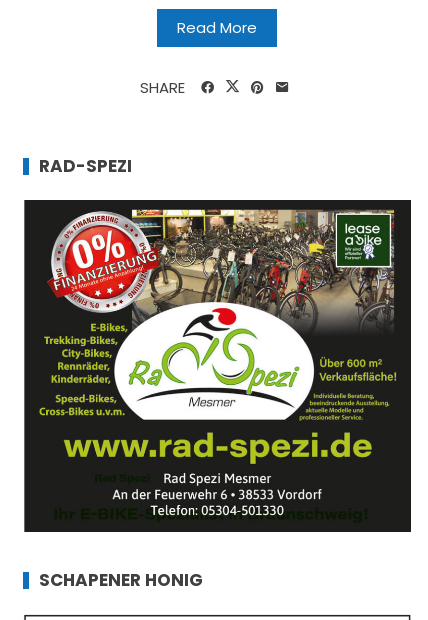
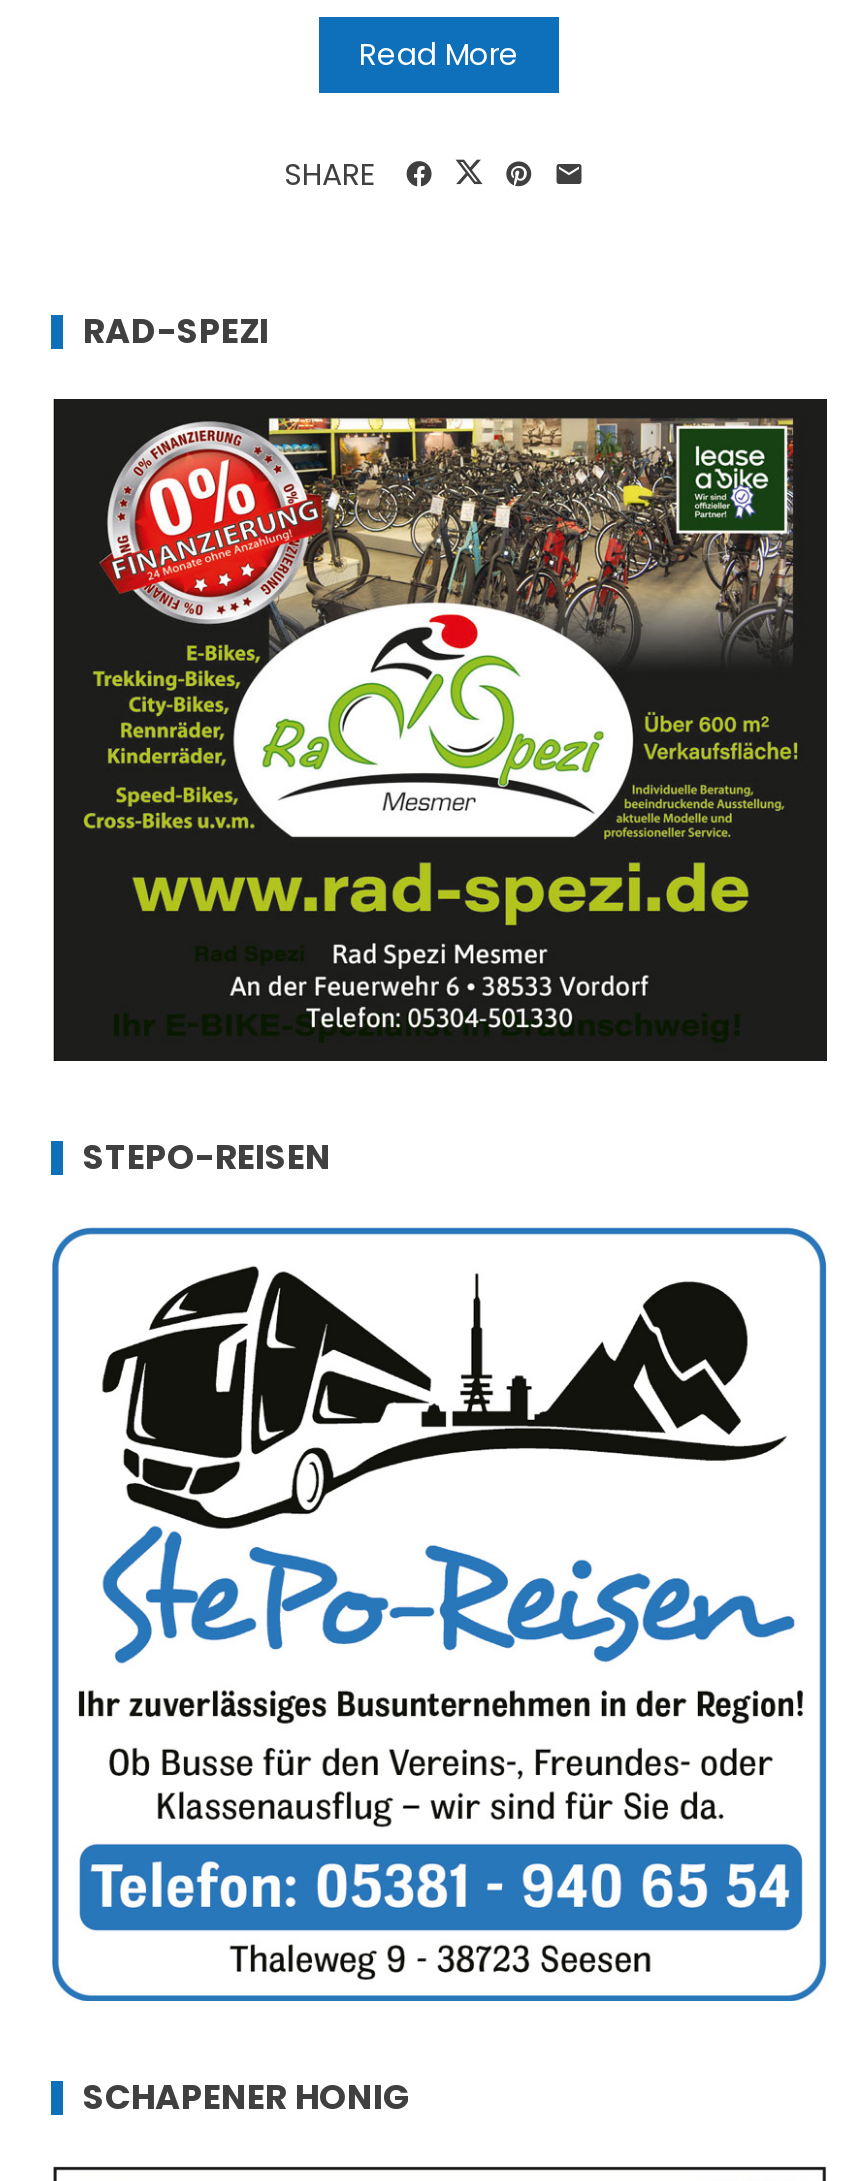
none -> [51,1227,827,2003] [image]
none -> [83,1134,331,1182] STEPO-REISEN

